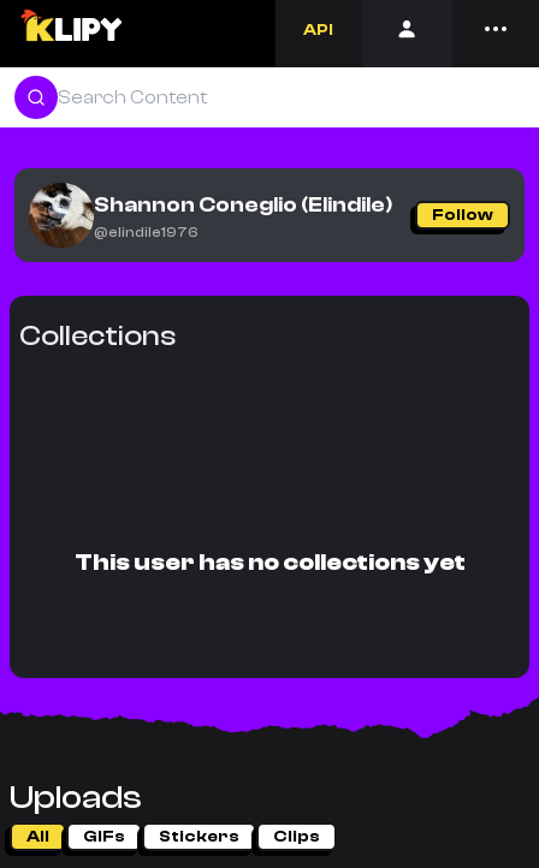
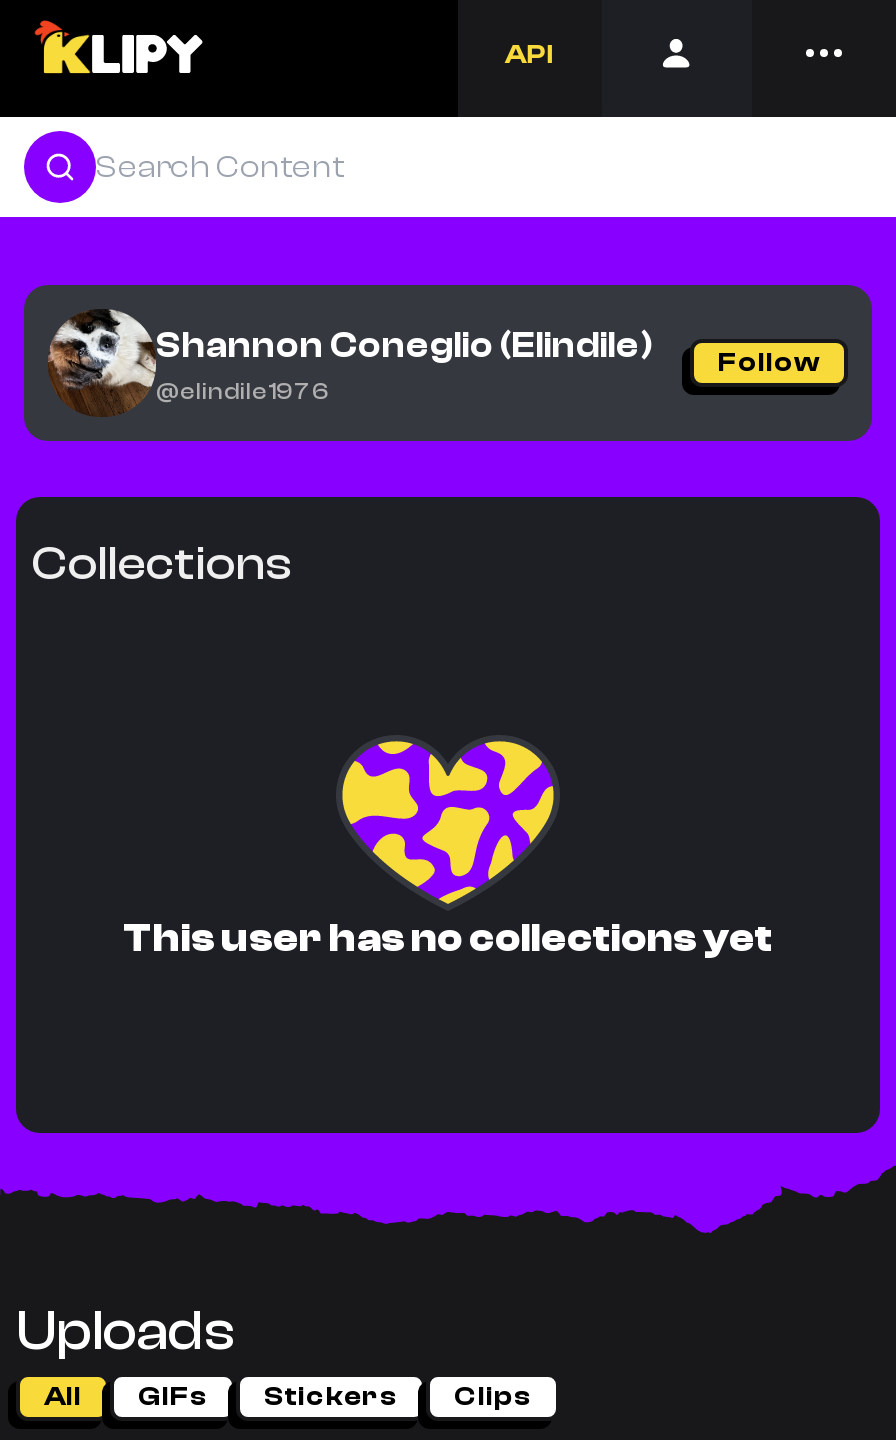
none -> [338,737,558,907] [image]

